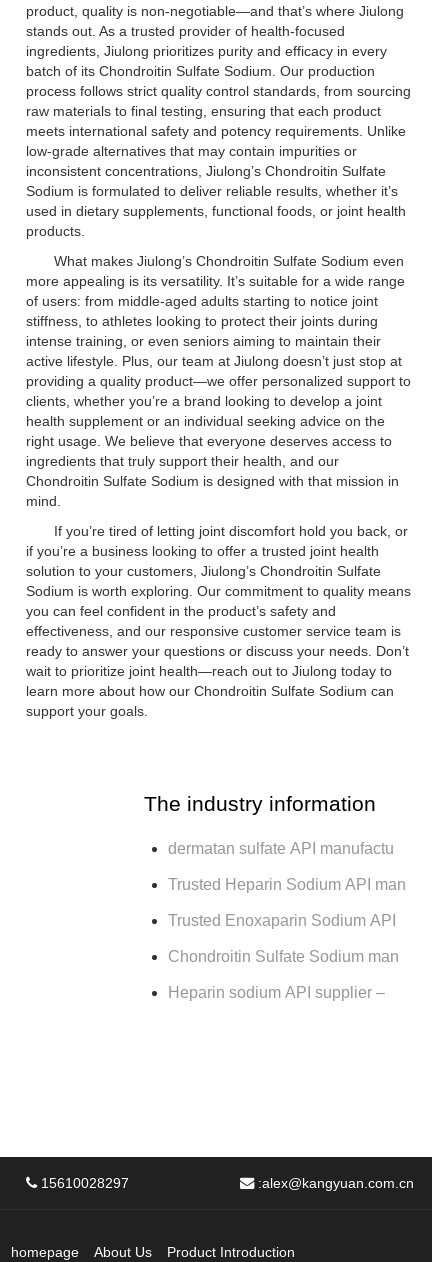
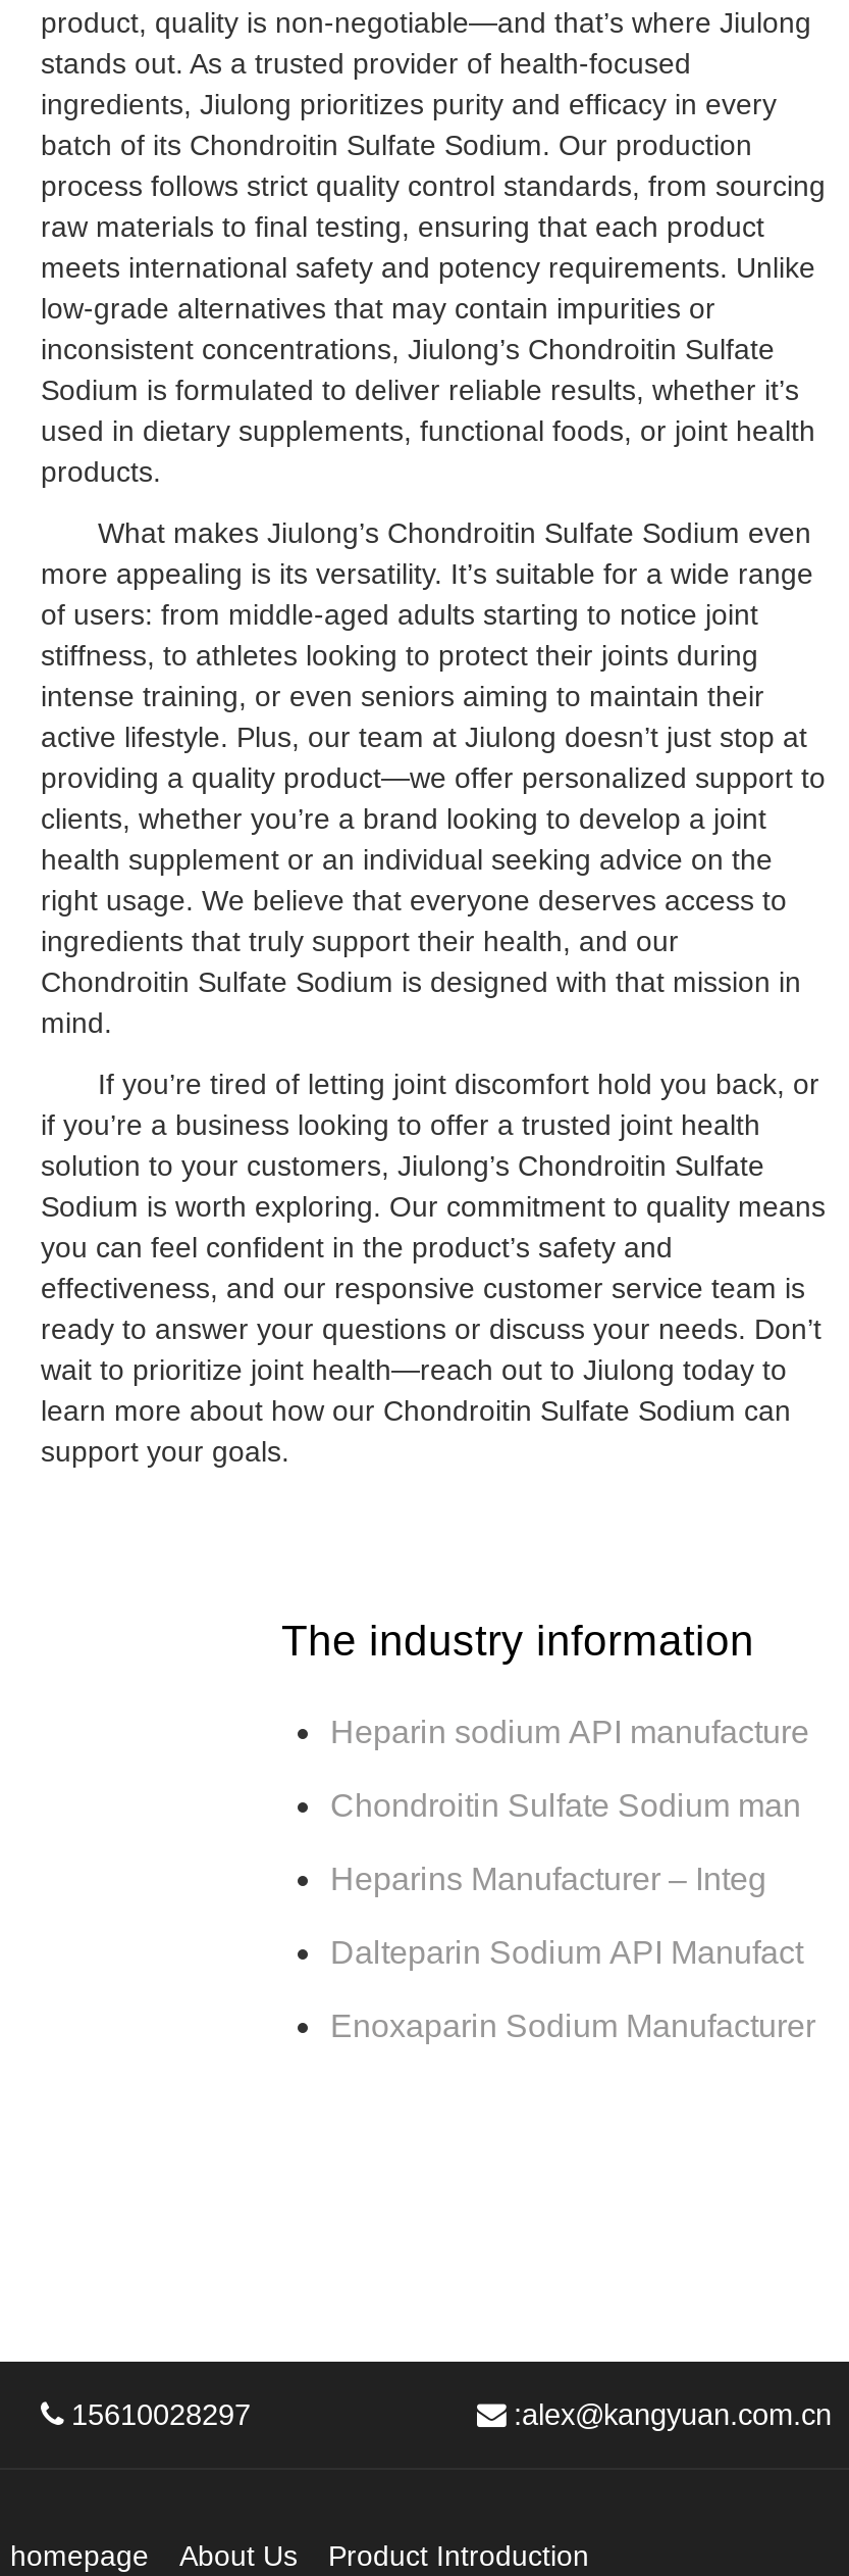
[168,840,406,929] dermatan sulfate API manufactu | Trusted Heparin Sodium API man | Trusted Enoxaparin Sodium API -> [330,1715,809,1750] Heparin sodium API manufacture
moved [168,948,399,965] -> [330,1789,801,1823]: Chondroitin Sulfate Sodium man
[168,984,385,1001] Heparin sodium API supplier – -> [330,1862,815,2044] Heparins Manufacturer – Integ | Dalteparin Sodium API Manufact | Enoxaparin Sodium Manufacturer

